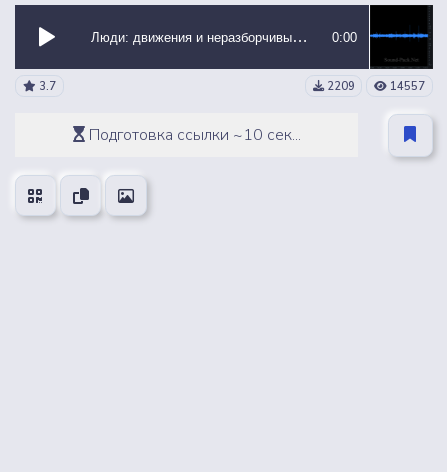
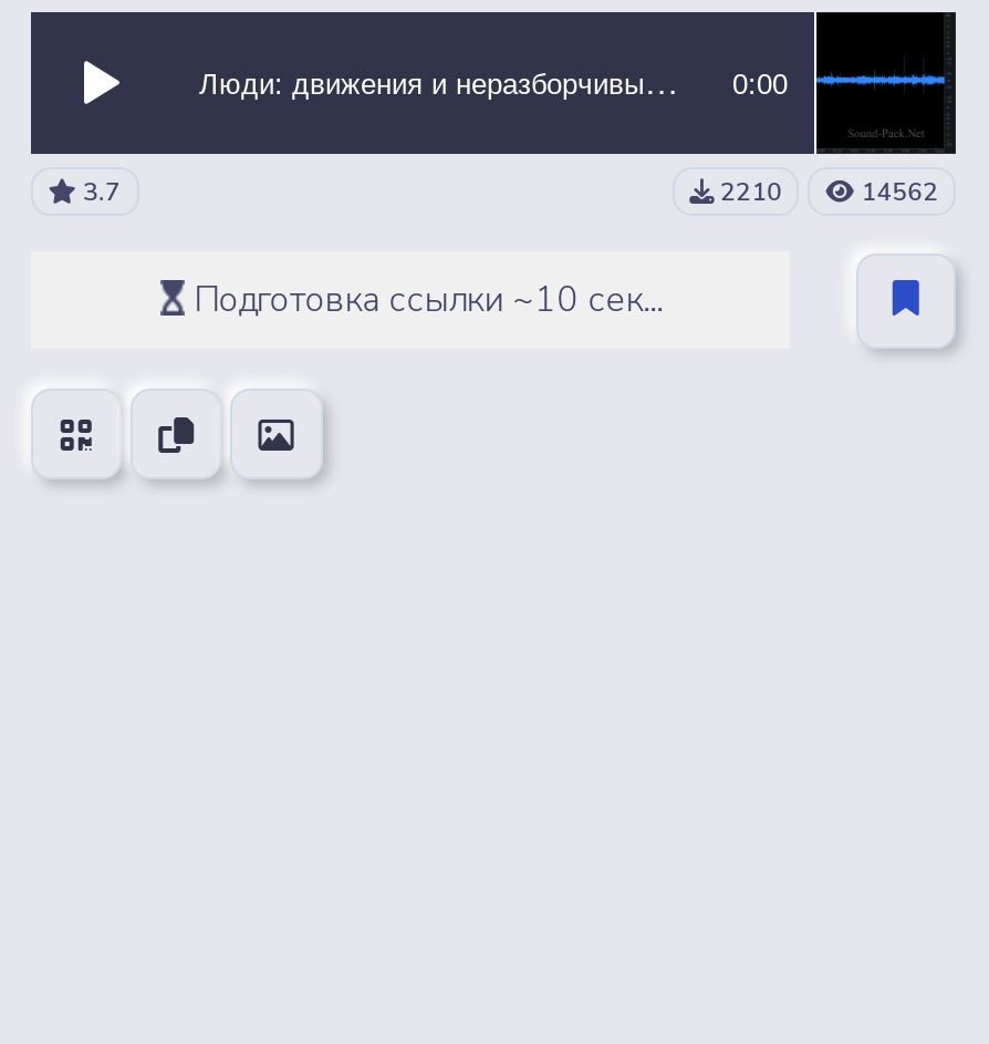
[324,79,355,94] 2209 -> [714,176,782,209] 2210
[387,79,425,94] 14557 -> [854,176,939,209] 14562

